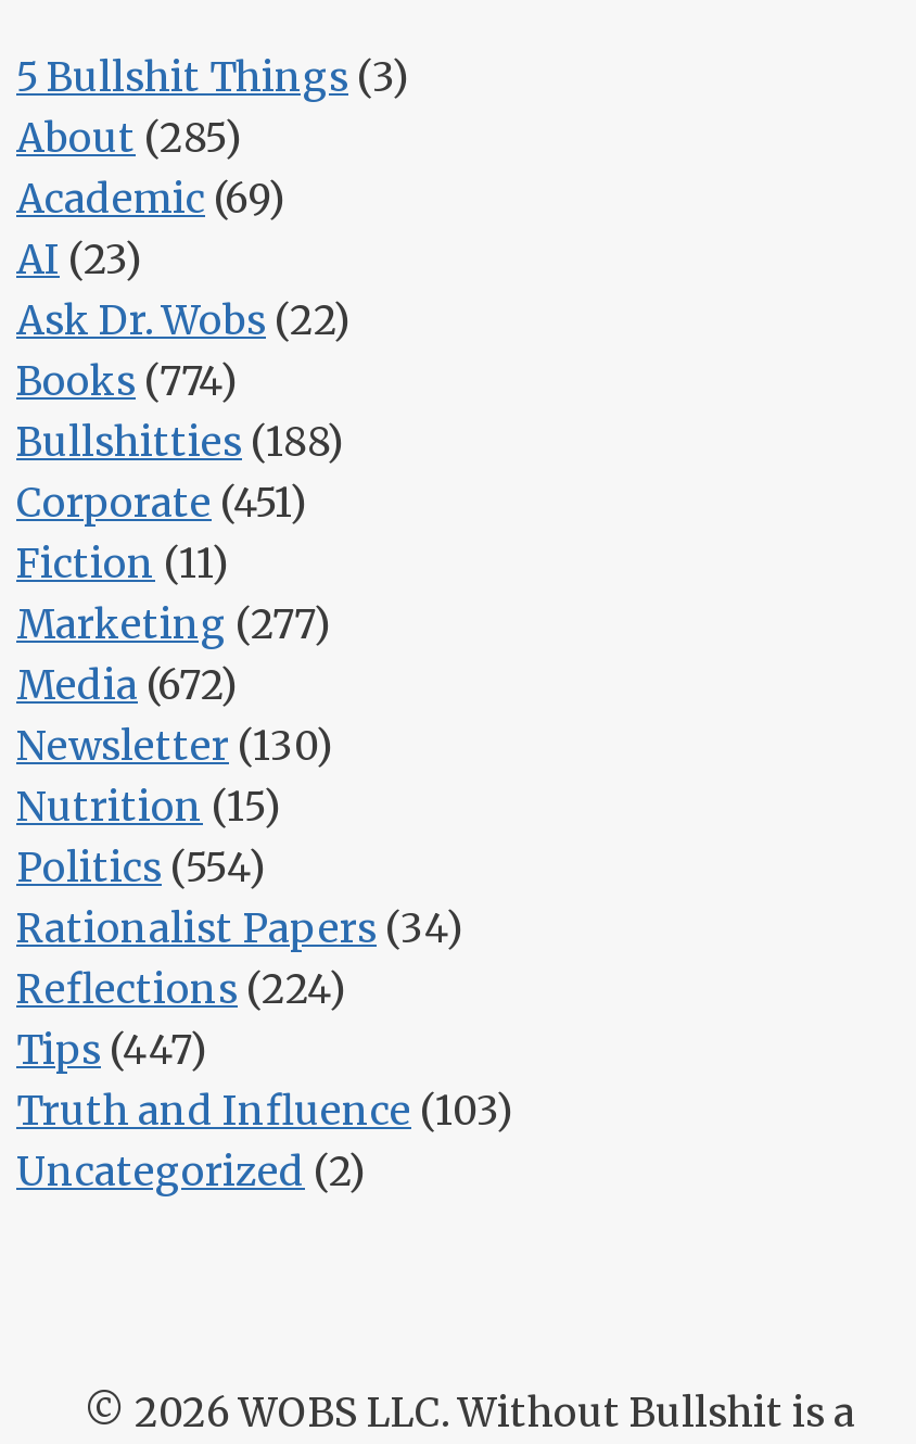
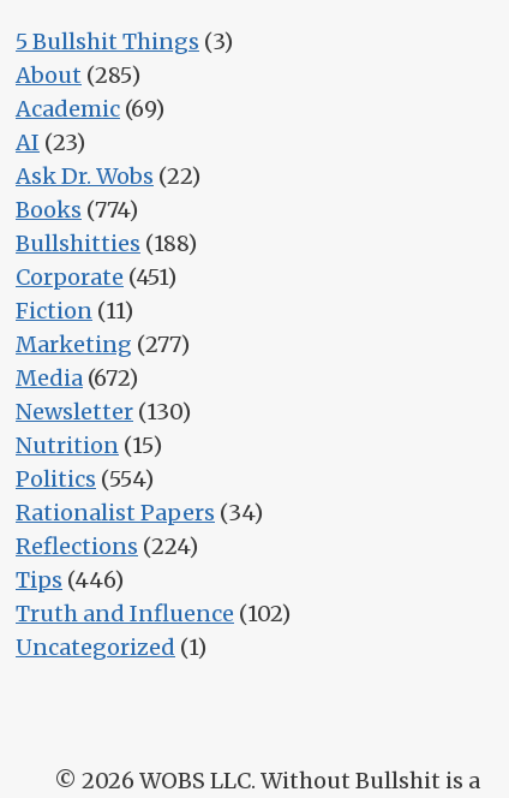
[16,1024,207,1074] Tips (447) -> [16,566,124,593] Tips (446)
[16,1085,513,1135] Truth and Influence (103) -> [16,599,291,627] Truth and Influence (102)
[16,1146,366,1196] Uncategorized (2) -> [16,633,206,661] Uncategorized (1)

